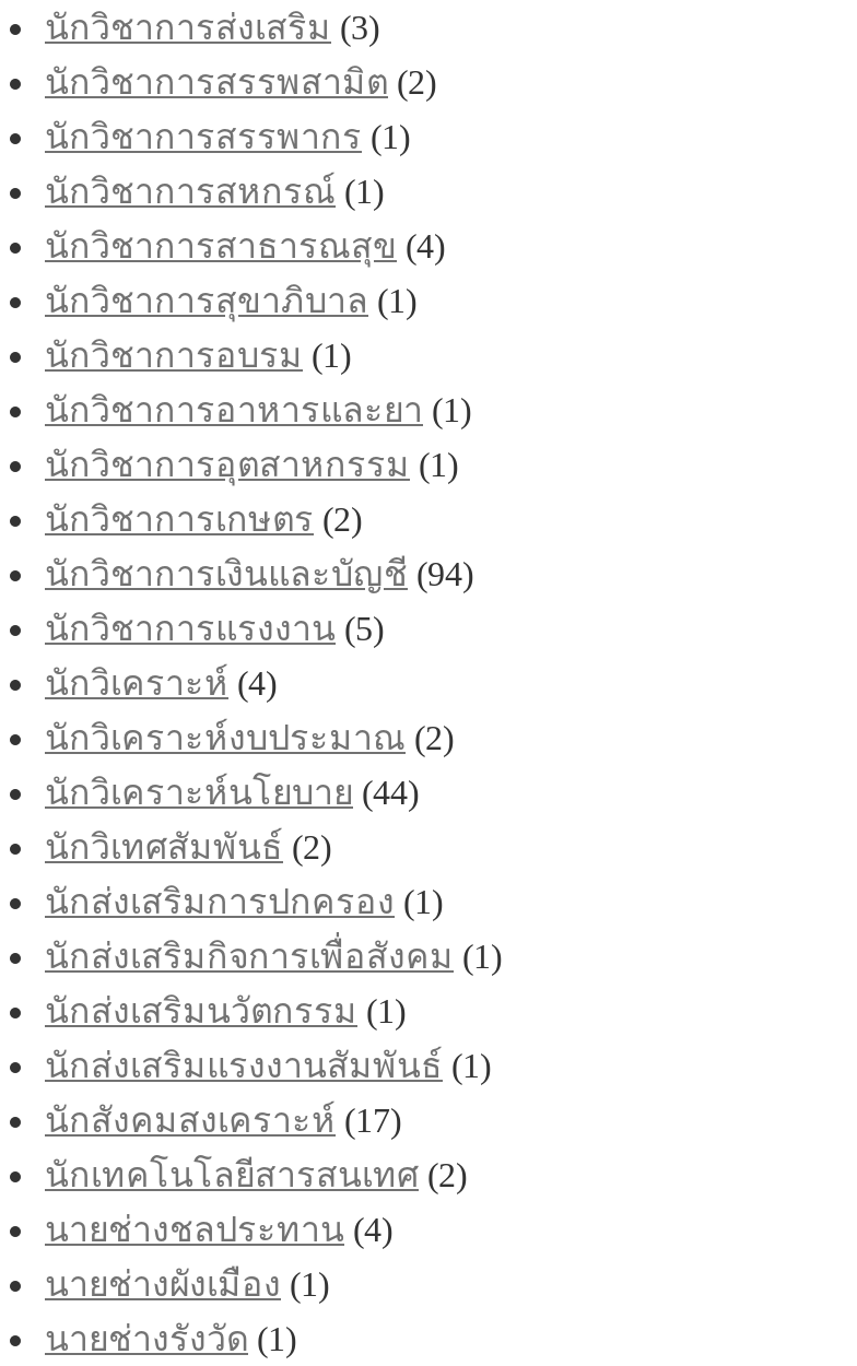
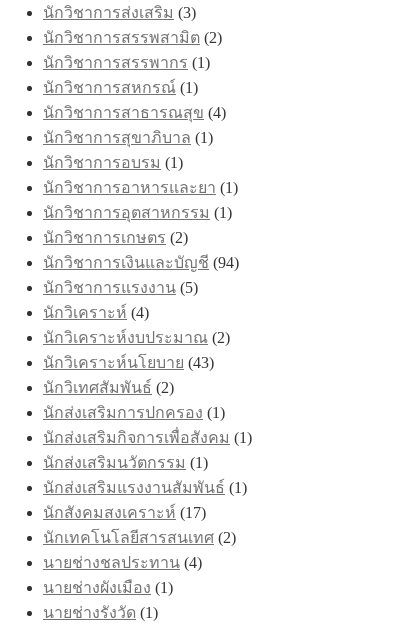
[45,773,419,810] นักวิเคราะห์นโยบาย (44) -> [43,354,214,371] นักวิเคราะห์นโยบาย (43)

